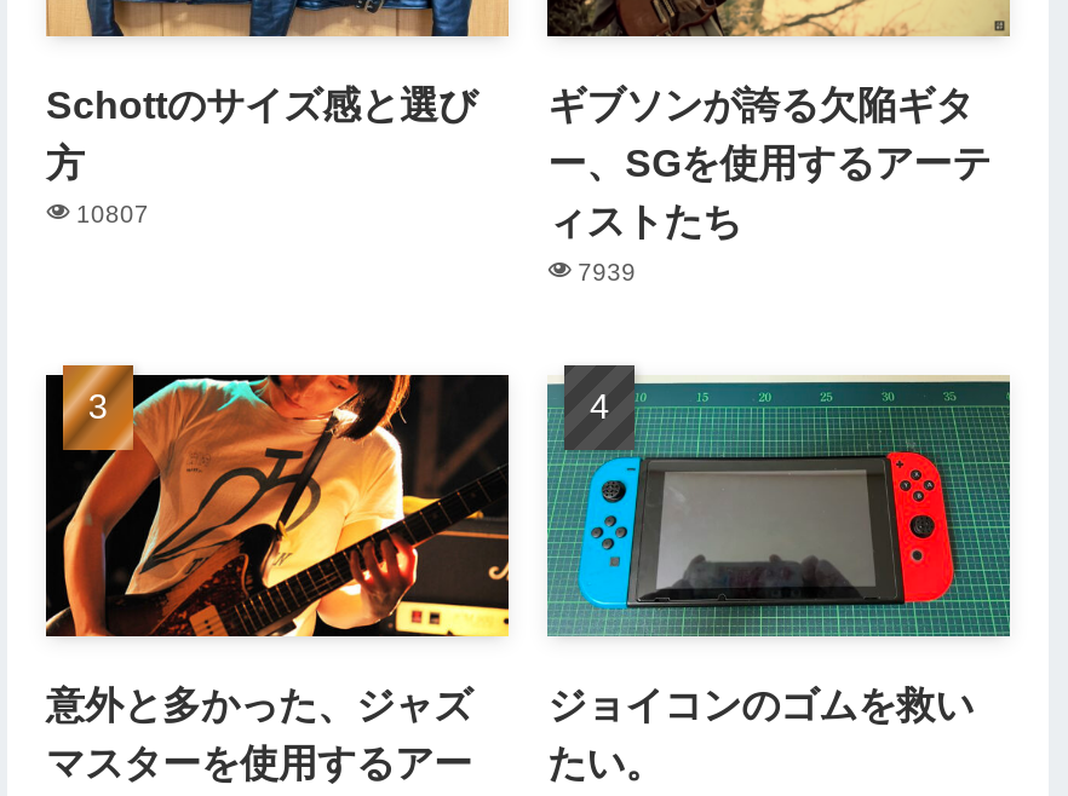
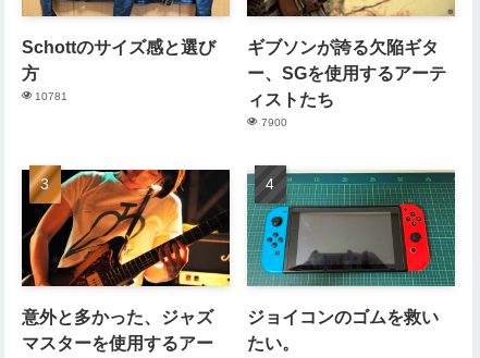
[76,202,149,228] 10807 -> [35,91,68,103] 10781
[578,260,636,286] 7939 -> [261,117,287,129] 7900

